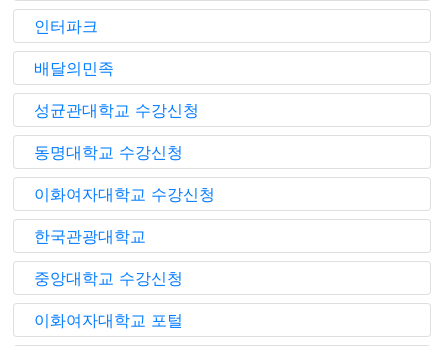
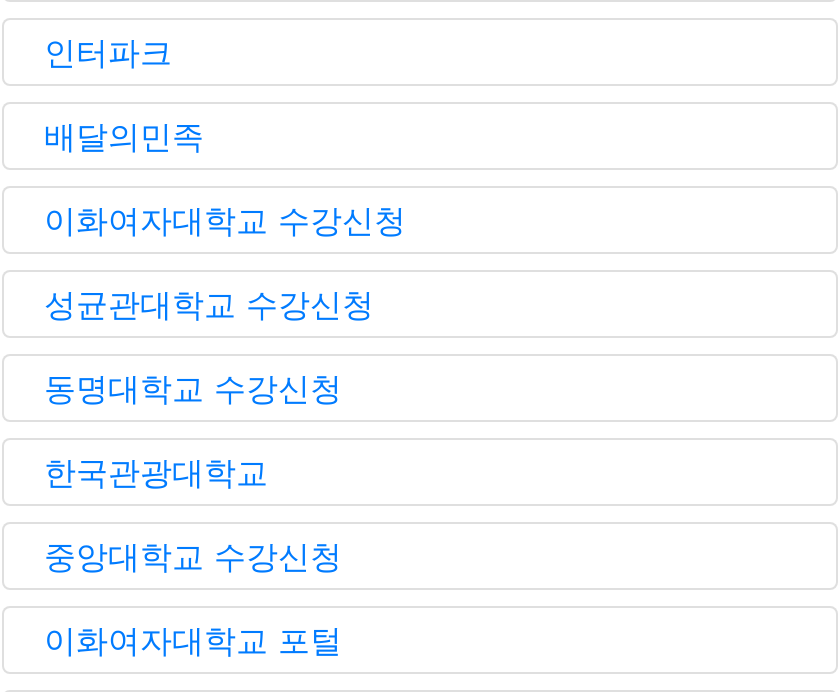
moved [34,100,199,162] -> [44,284,374,408]: 성균관대학교 수강신청 | 동명대학교 수강신청
moved [34,184,215,204] -> [44,200,406,240]: 이화여자대학교 수강신청

